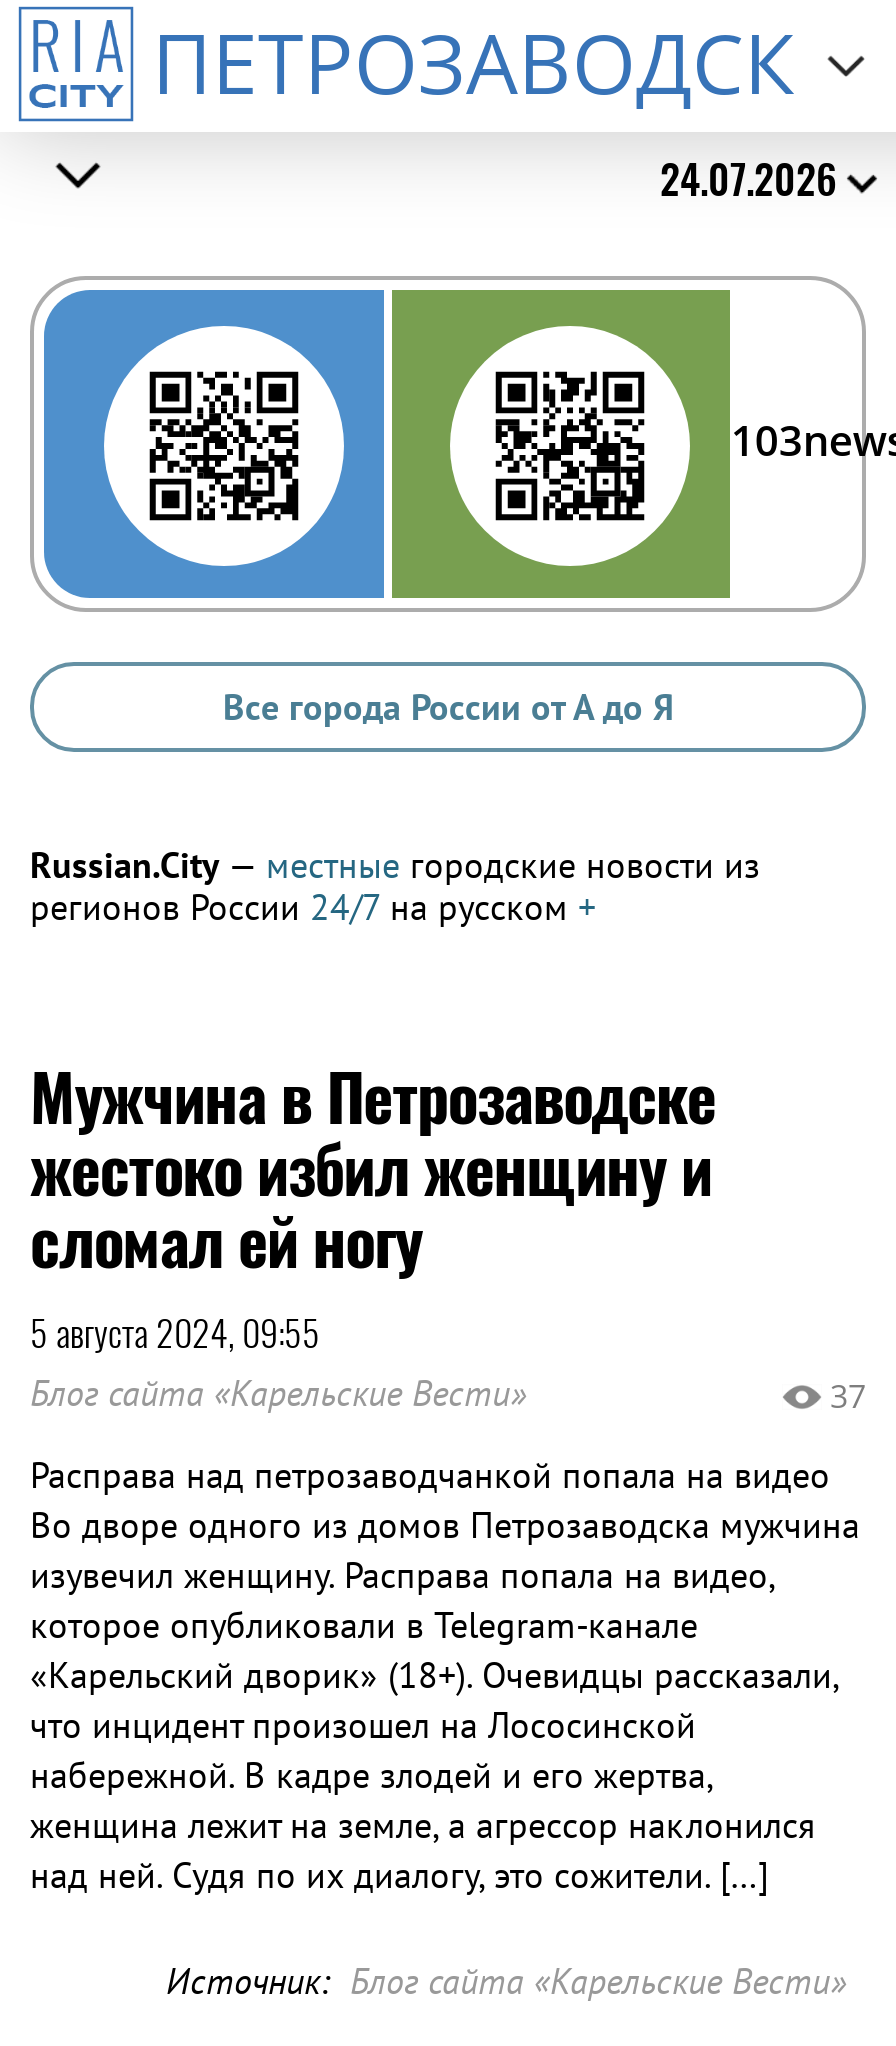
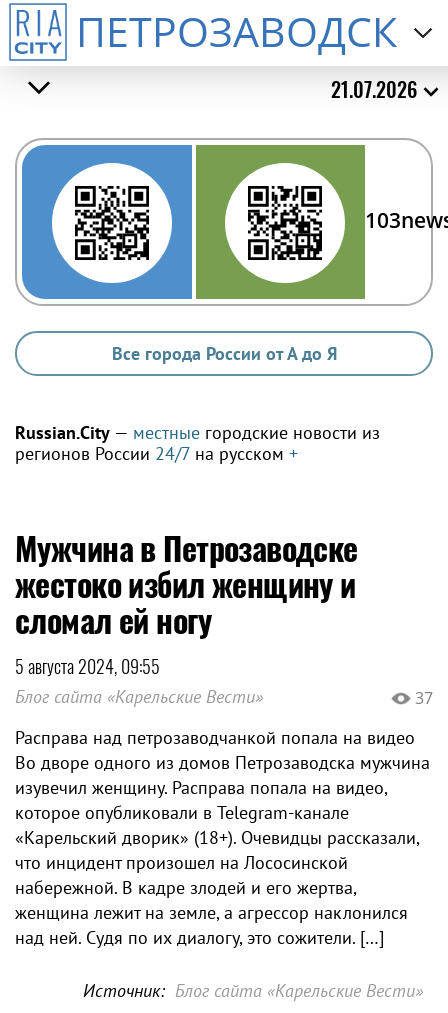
[660,148,836,208] 24.07.2026 -> [330,74,416,104] 21.07.2026

